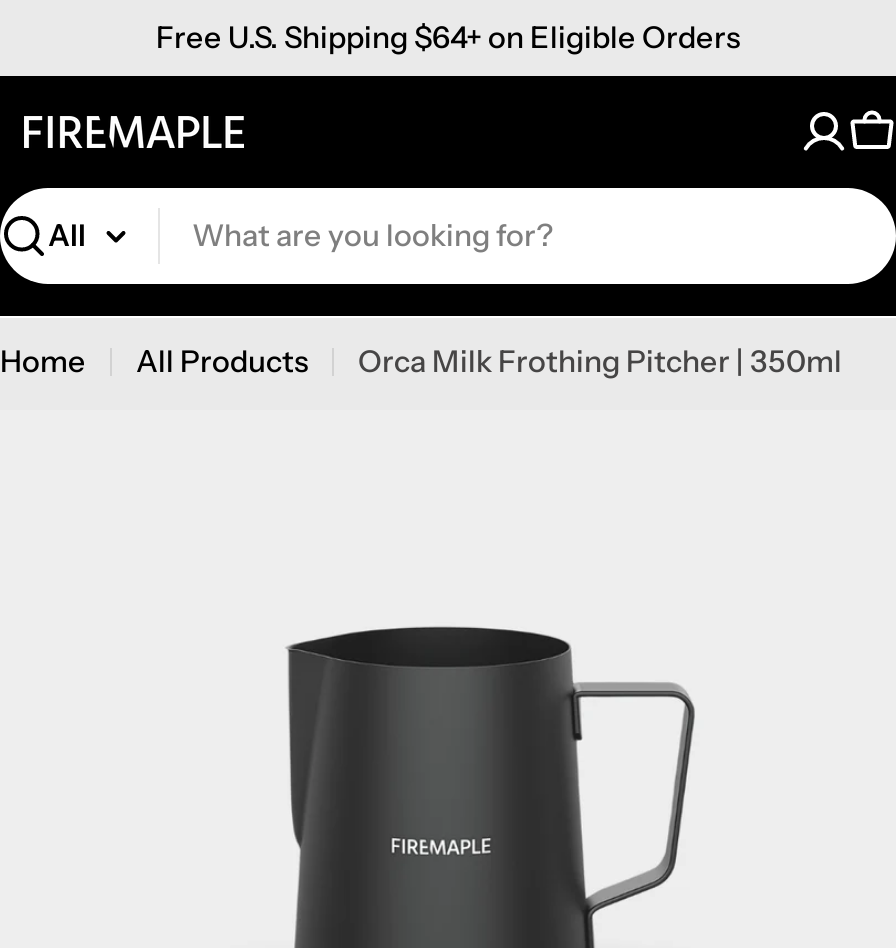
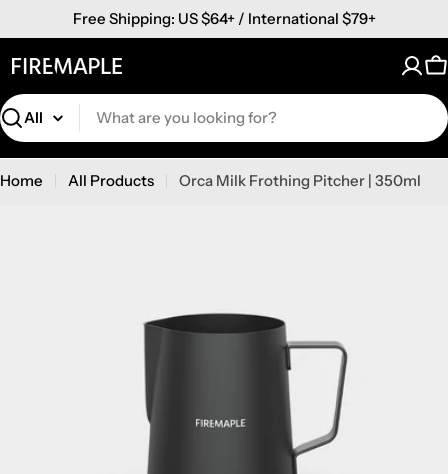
[156,18,740,56] Free U.S. Shipping $64+ on Eligible Orders -> [72,9,375,28] Free Shipping: US $64+ / International $79+

